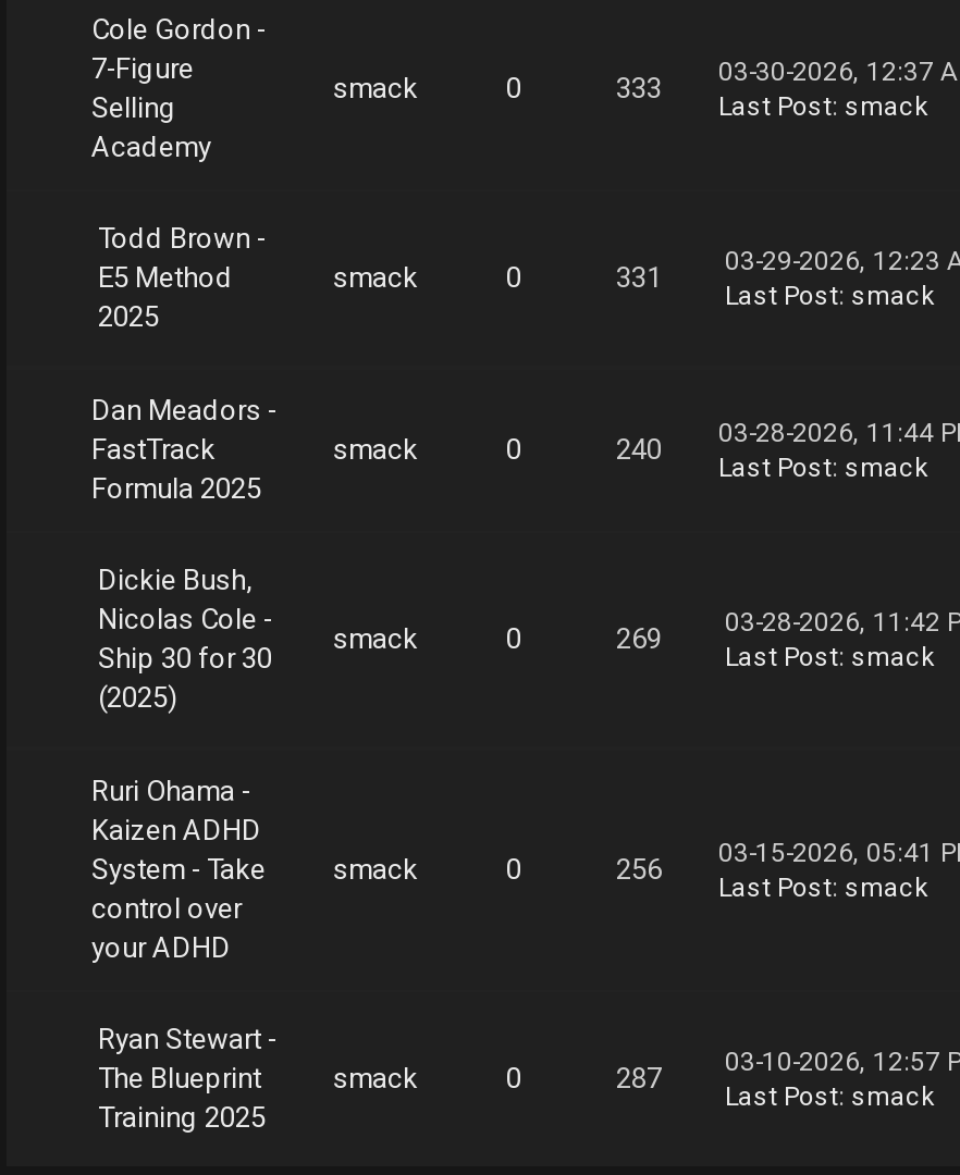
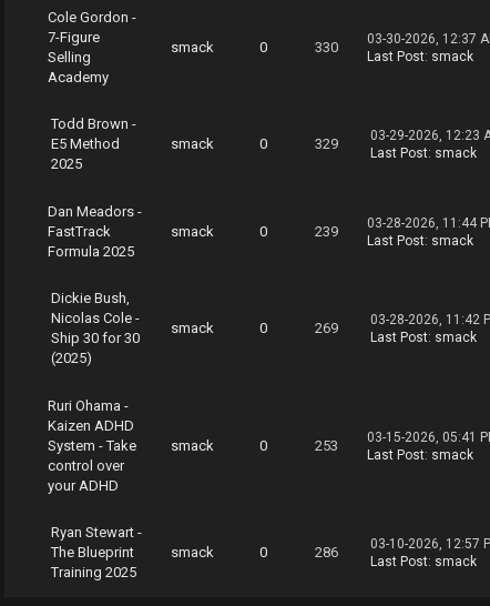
[616,72,662,104] 333 -> [315,39,338,55] 330
[616,261,662,294] 331 -> [315,135,338,152] 329
[616,433,662,466] 240 -> [315,223,338,240] 239
[616,853,662,886] 256 -> [315,437,338,454] 253
[616,1062,662,1094] 287 -> [315,544,338,560] 286

